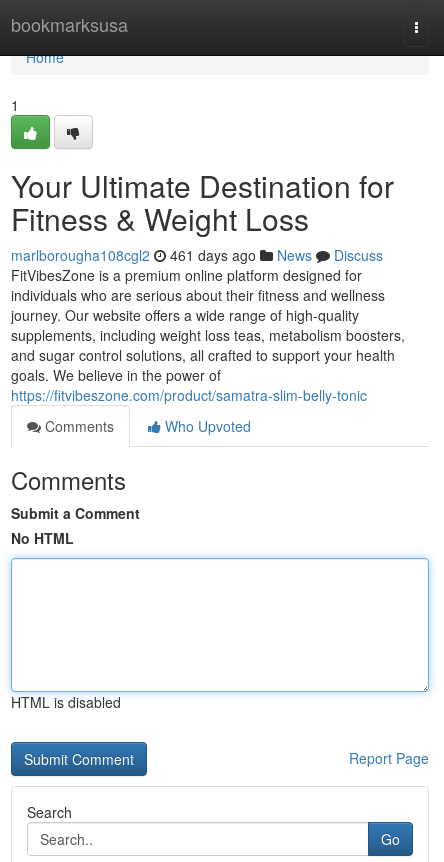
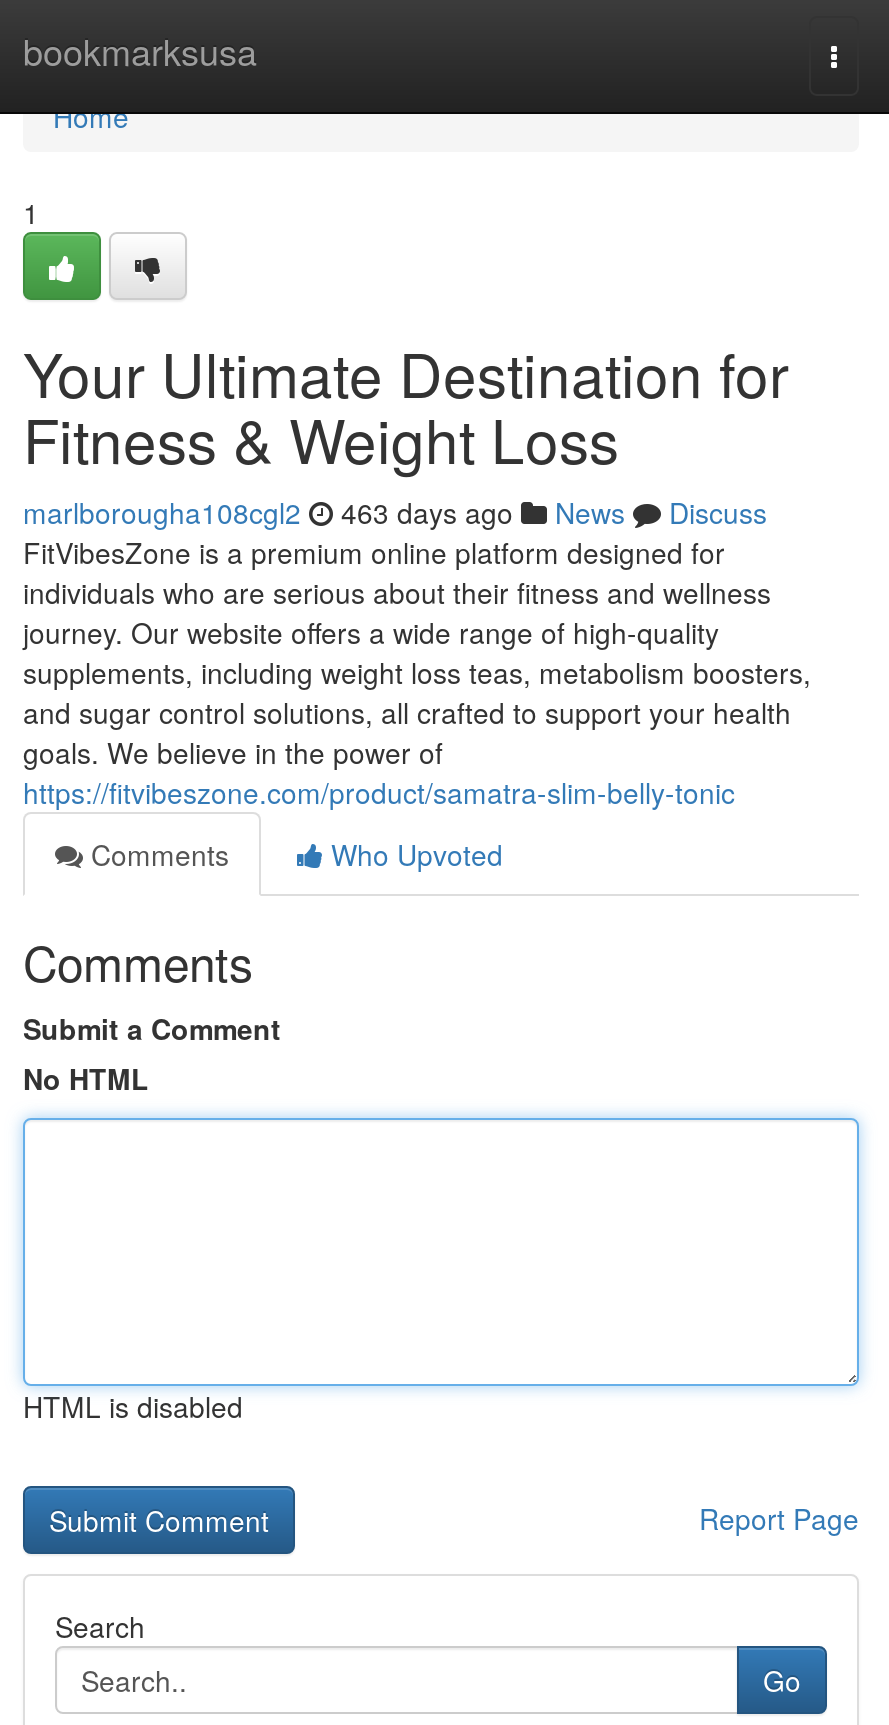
[11,245,383,265] marlborougha108cgl2 461 days ago News Discuss -> [23,492,767,532] marlborougha108cgl2 463 days ago News Discuss

